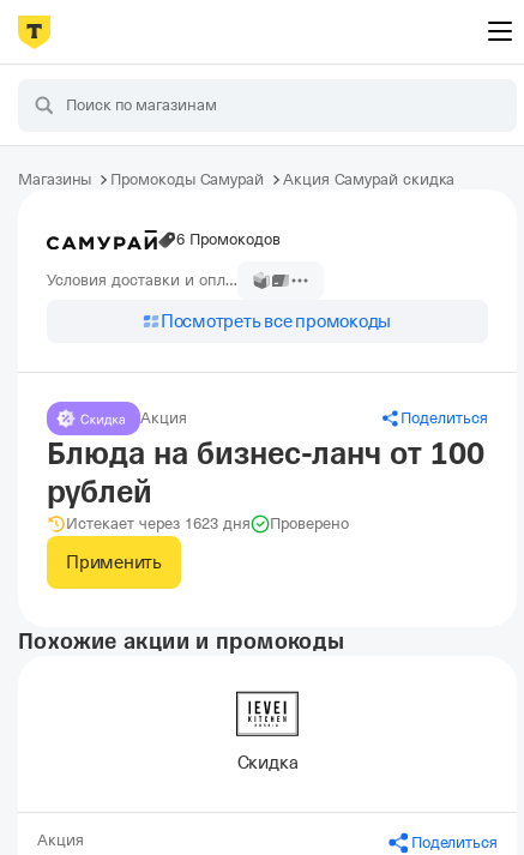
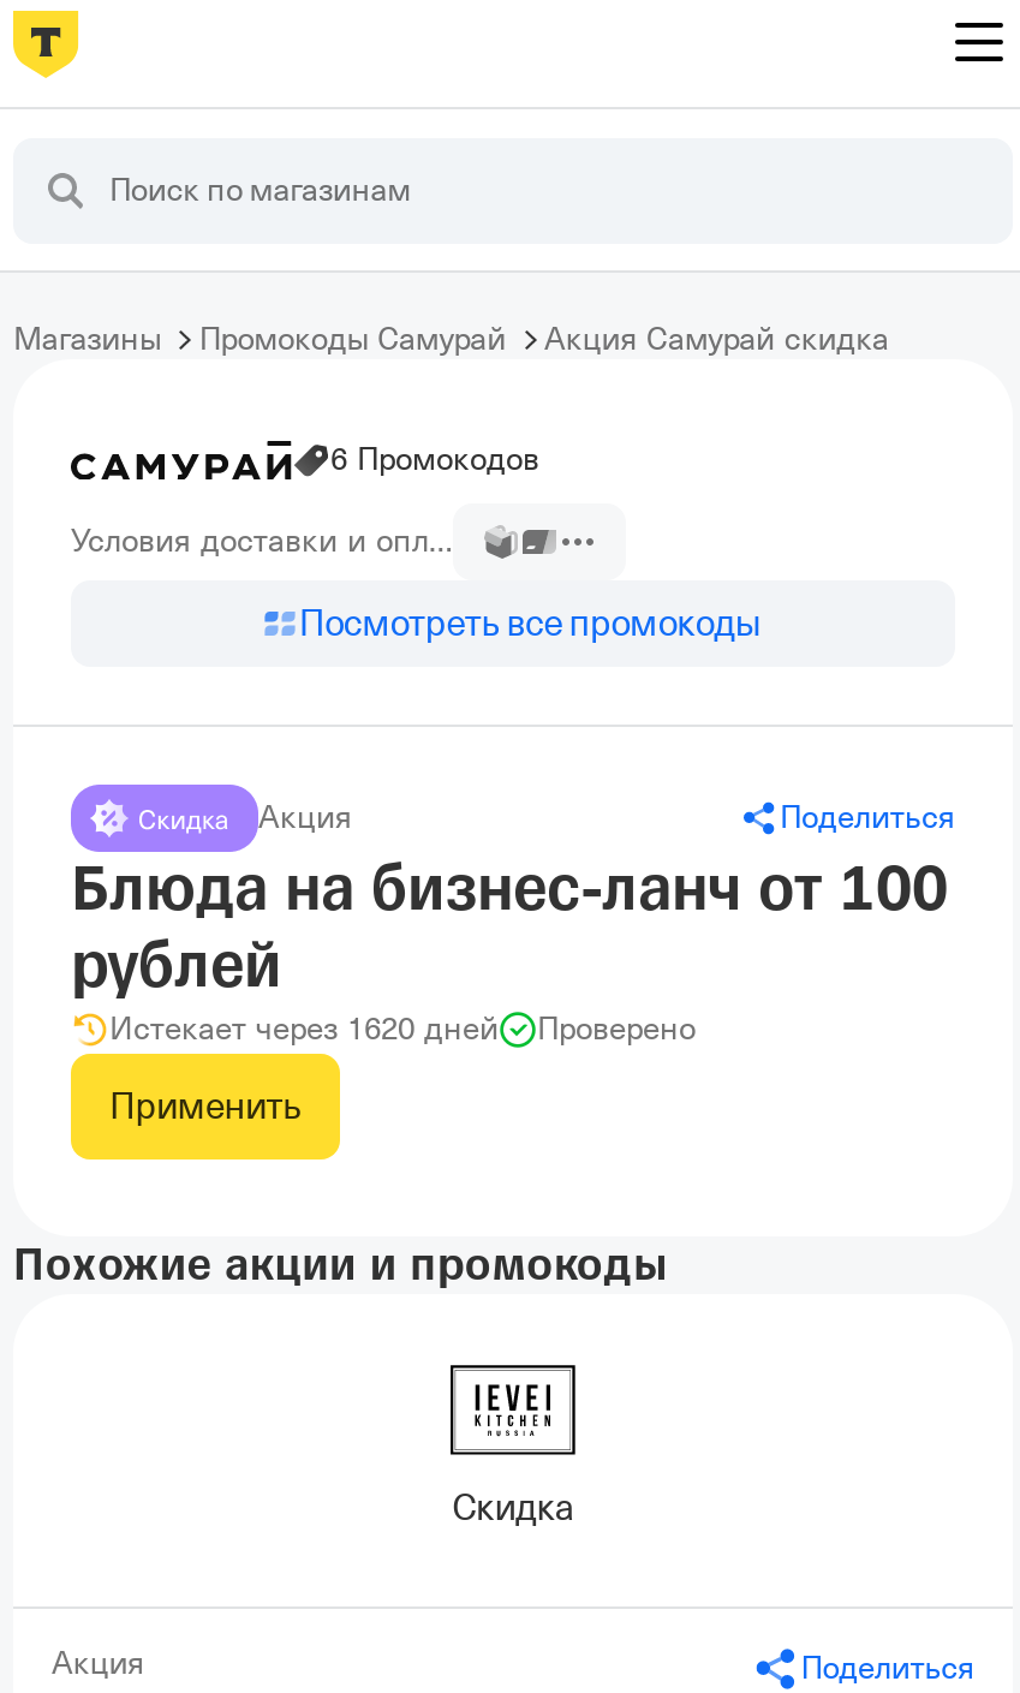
[66,514,251,532] Истекает через 1623 дня -> [109,1011,499,1047] Истекает через 1620 дней

